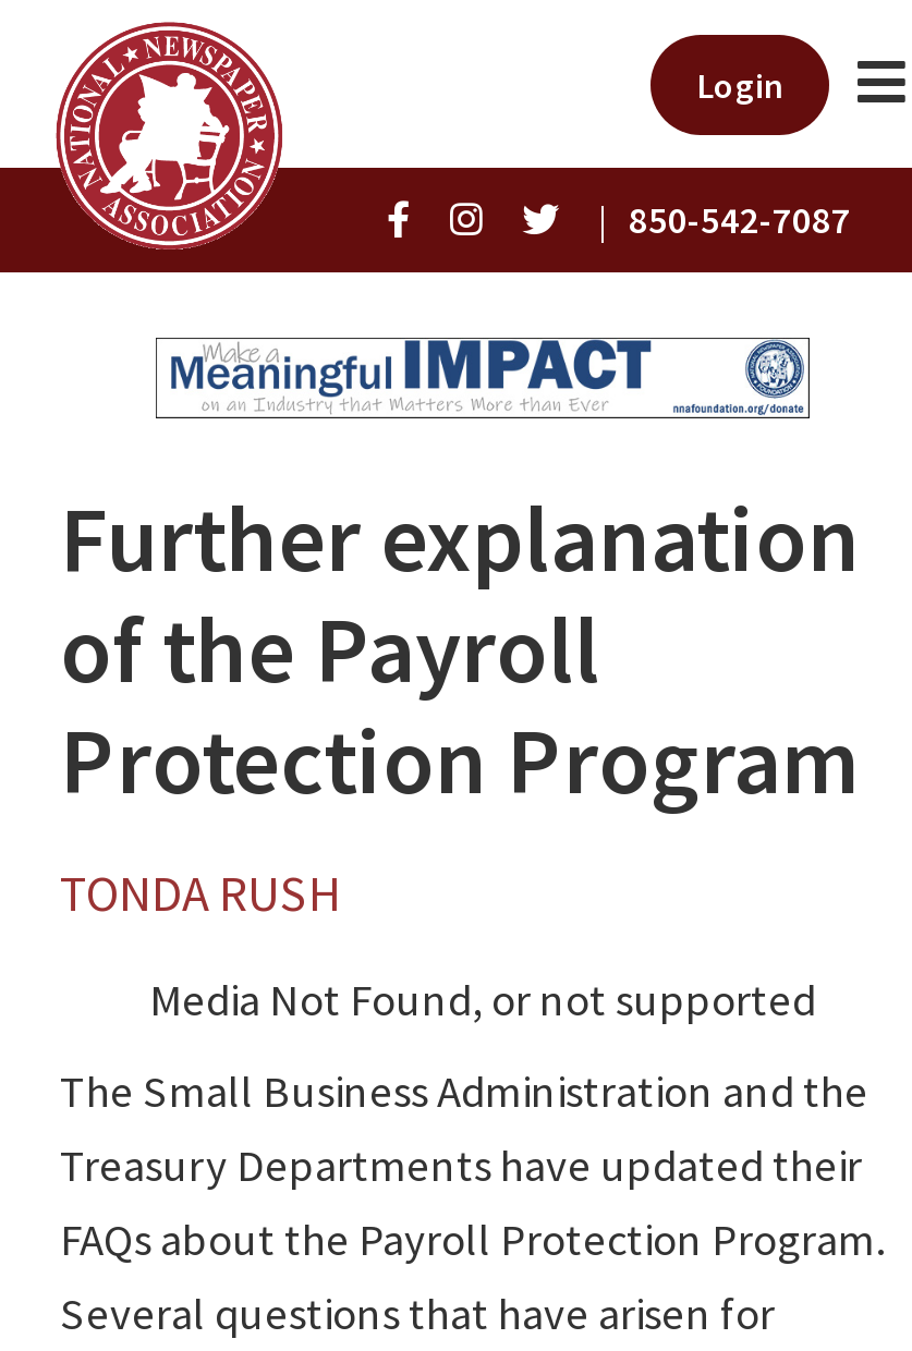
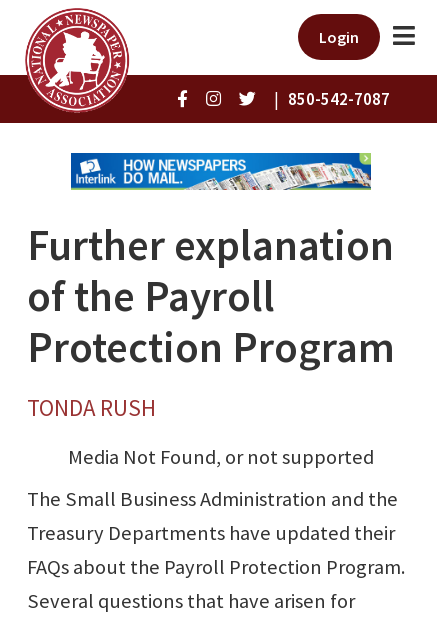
[156,336,810,418] [image] -> [70,152,371,190] [image]

